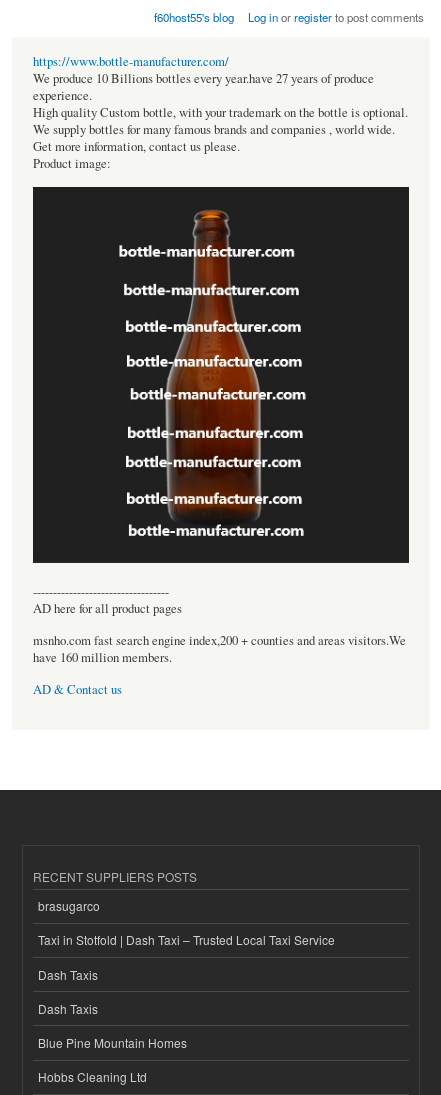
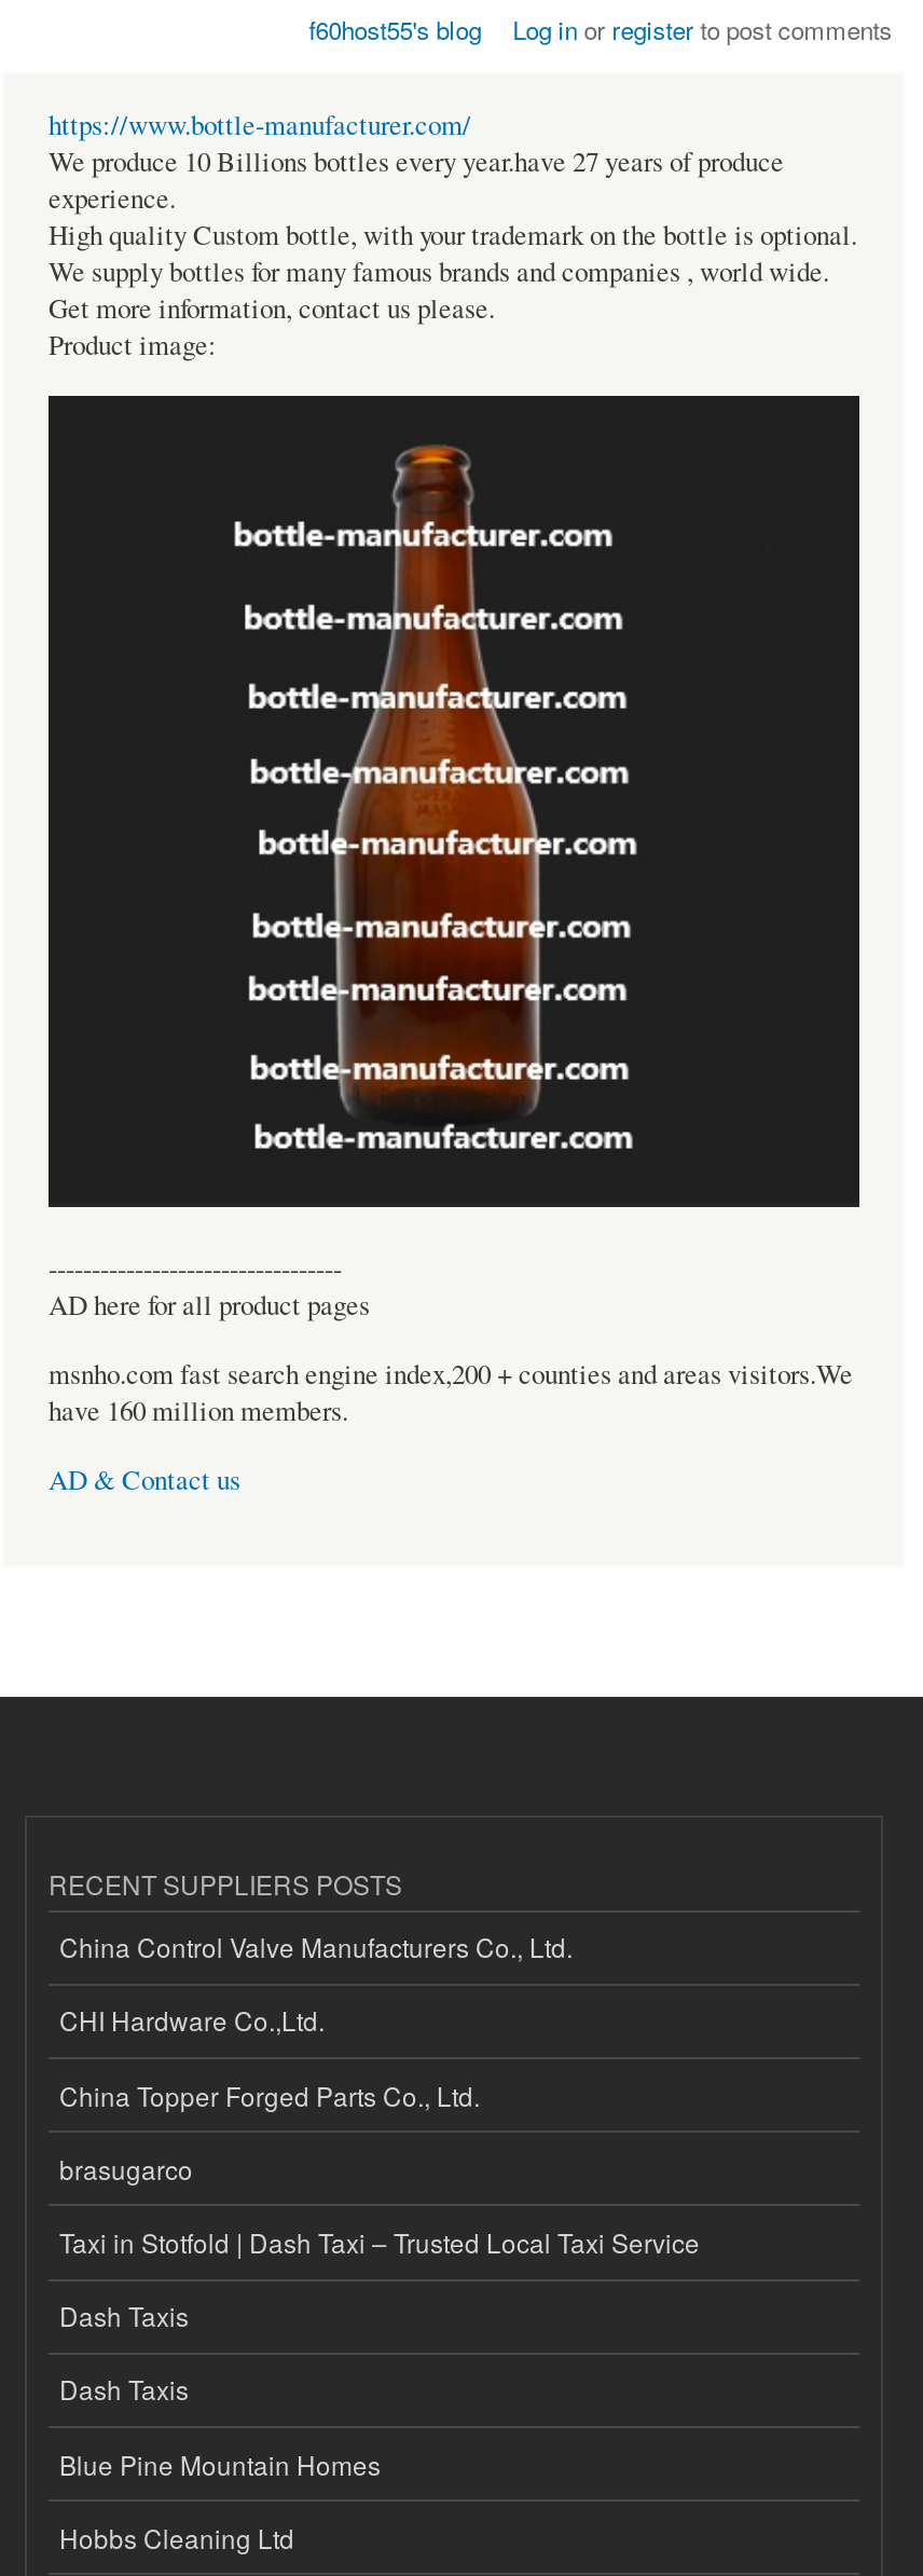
none -> [59,1928,573,2112] China Control Valve Manufacturers Co., Ltd. | CHI Hardware Co.,Ltd. | China Topper Forged Parts Co., Ltd.

